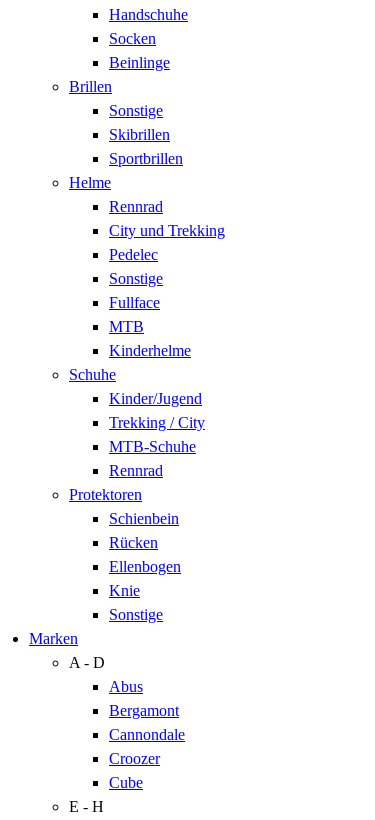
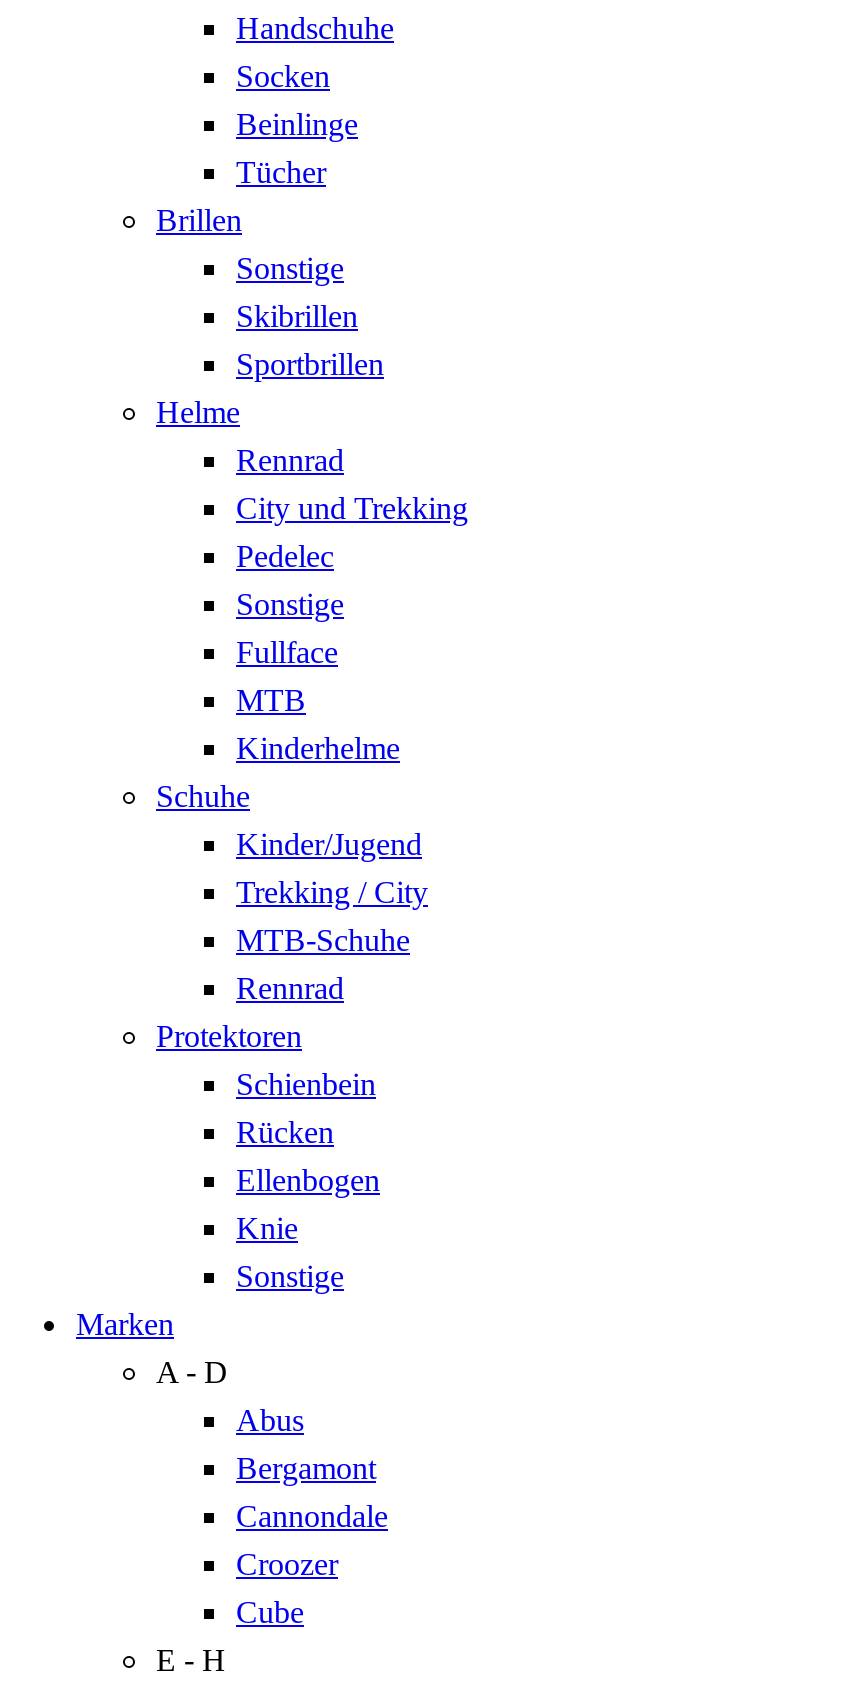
none -> [236,154,326,188] Tücher

